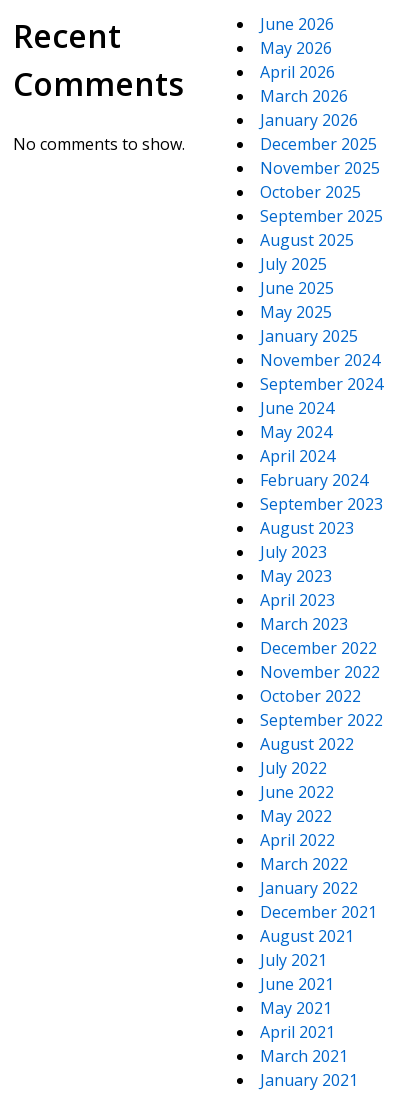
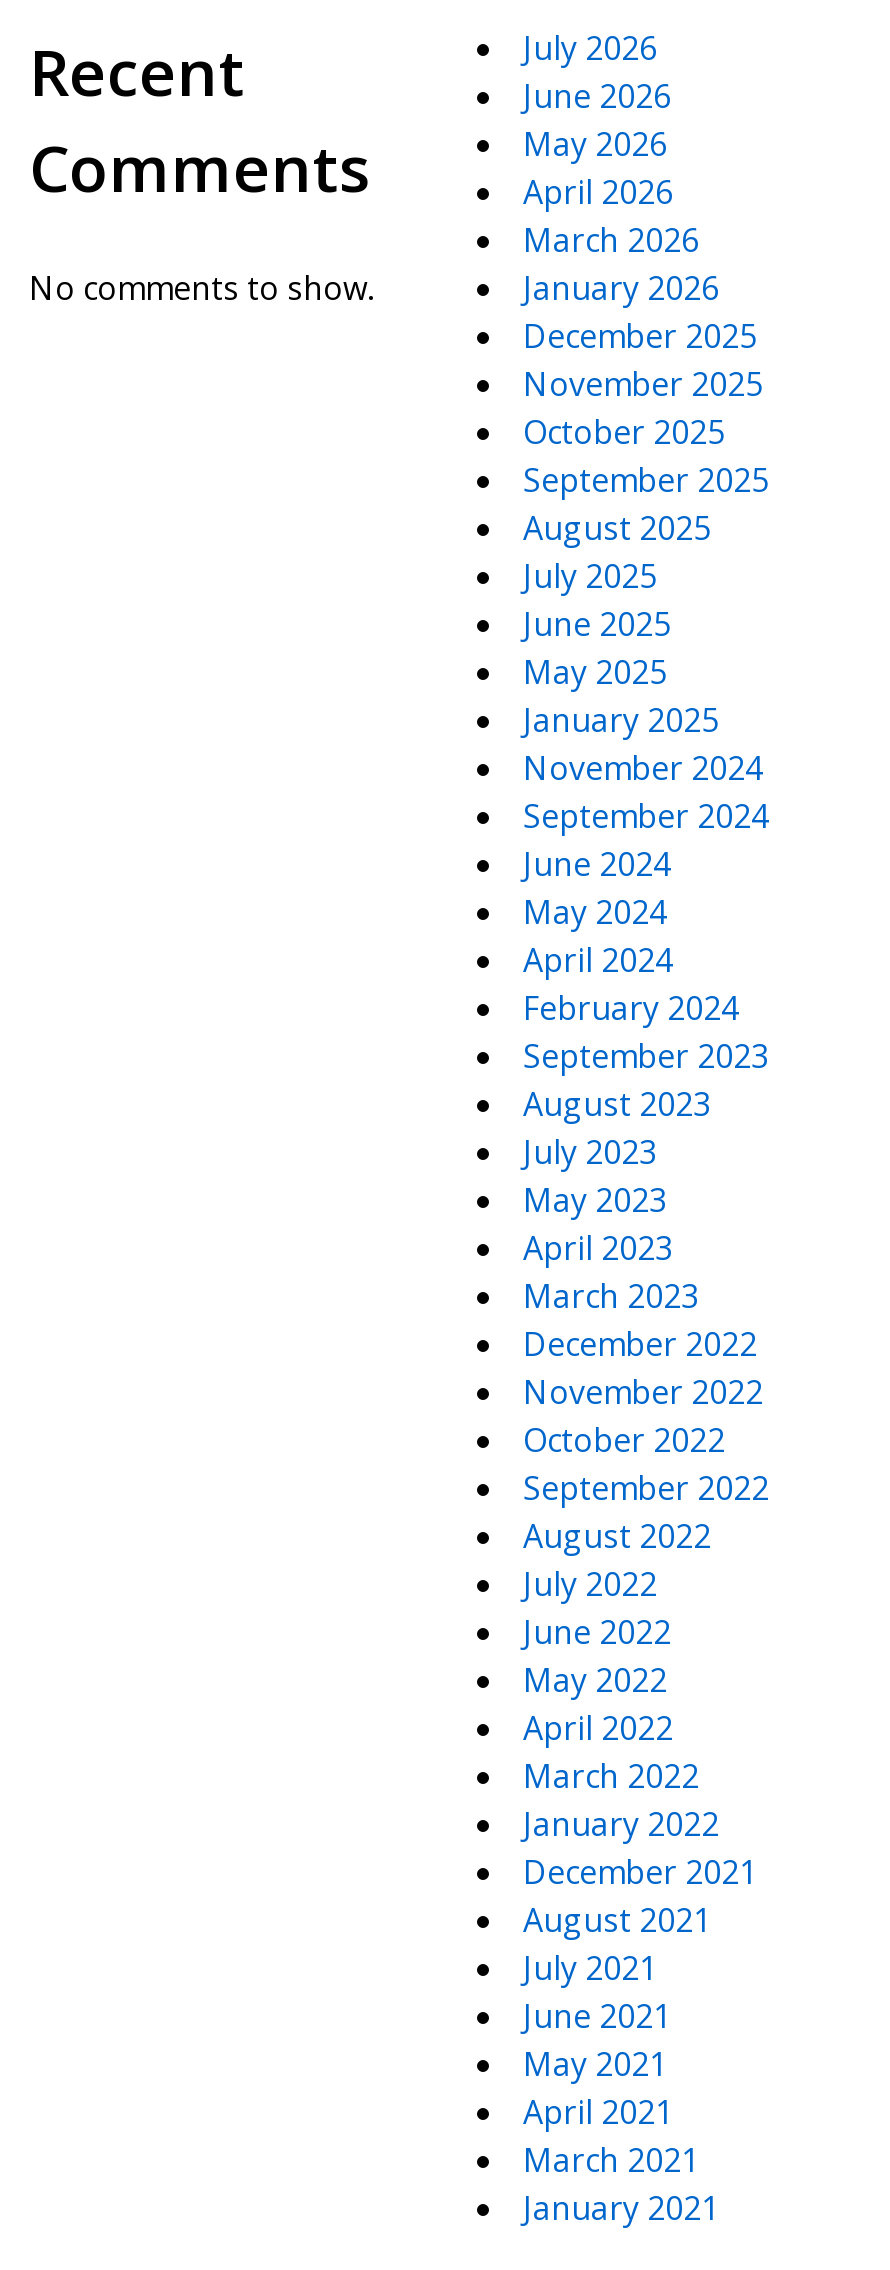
none -> [523,26,657,70] July 2026

